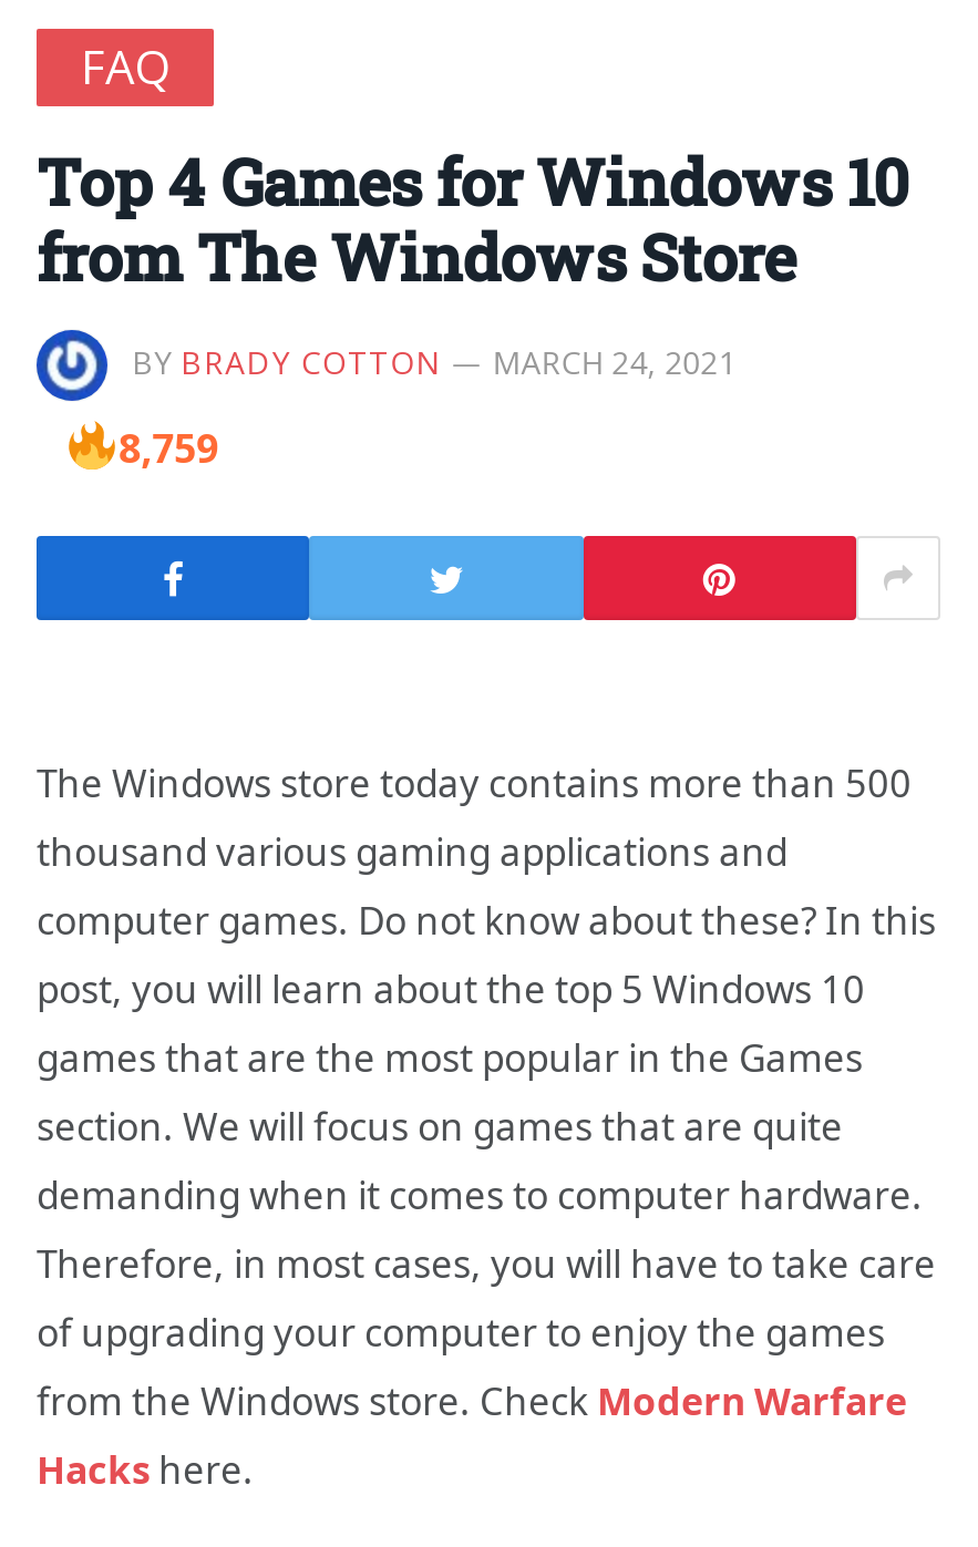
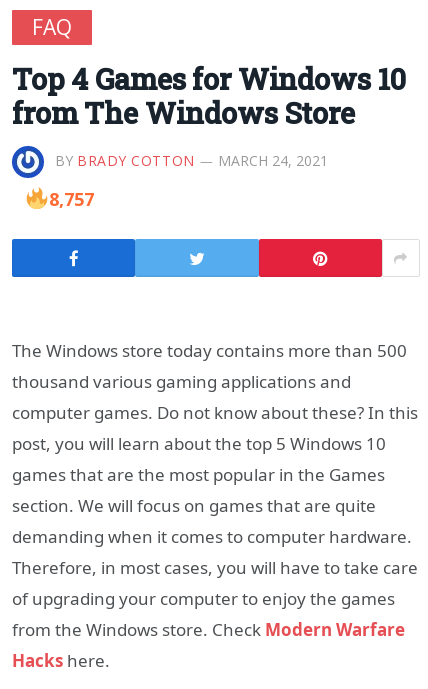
[119,420,218,473] 8,759 -> [49,186,94,210] 8,757

